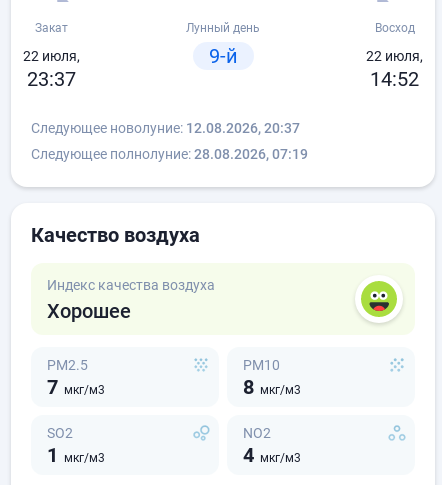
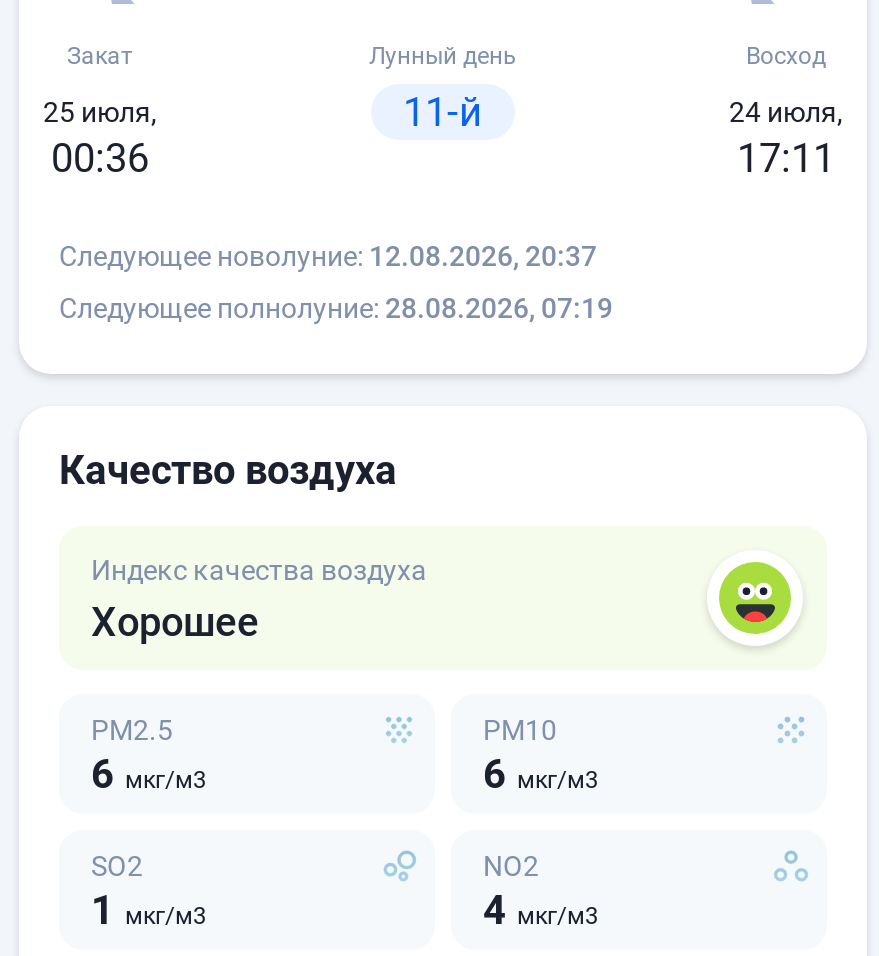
[23,48,80,64] 22 июля, -> [43,96,157,128] 25 июля,
[208,44,237,68] 9-й -> [403,88,483,136] 11-й
[366,48,423,64] 22 июля, -> [729,96,843,128] 24 июля,
[27,67,76,91] 23:37 -> [51,134,149,182] 00:36
[370,67,419,91] 14:52 -> [737,134,835,182] 17:11
[47,375,105,399] 7 мкг/м3 -> [91,750,207,798] 6 мкг/м3
[243,375,301,399] 8 мкг/м3 -> [483,750,599,798] 6 мкг/м3

